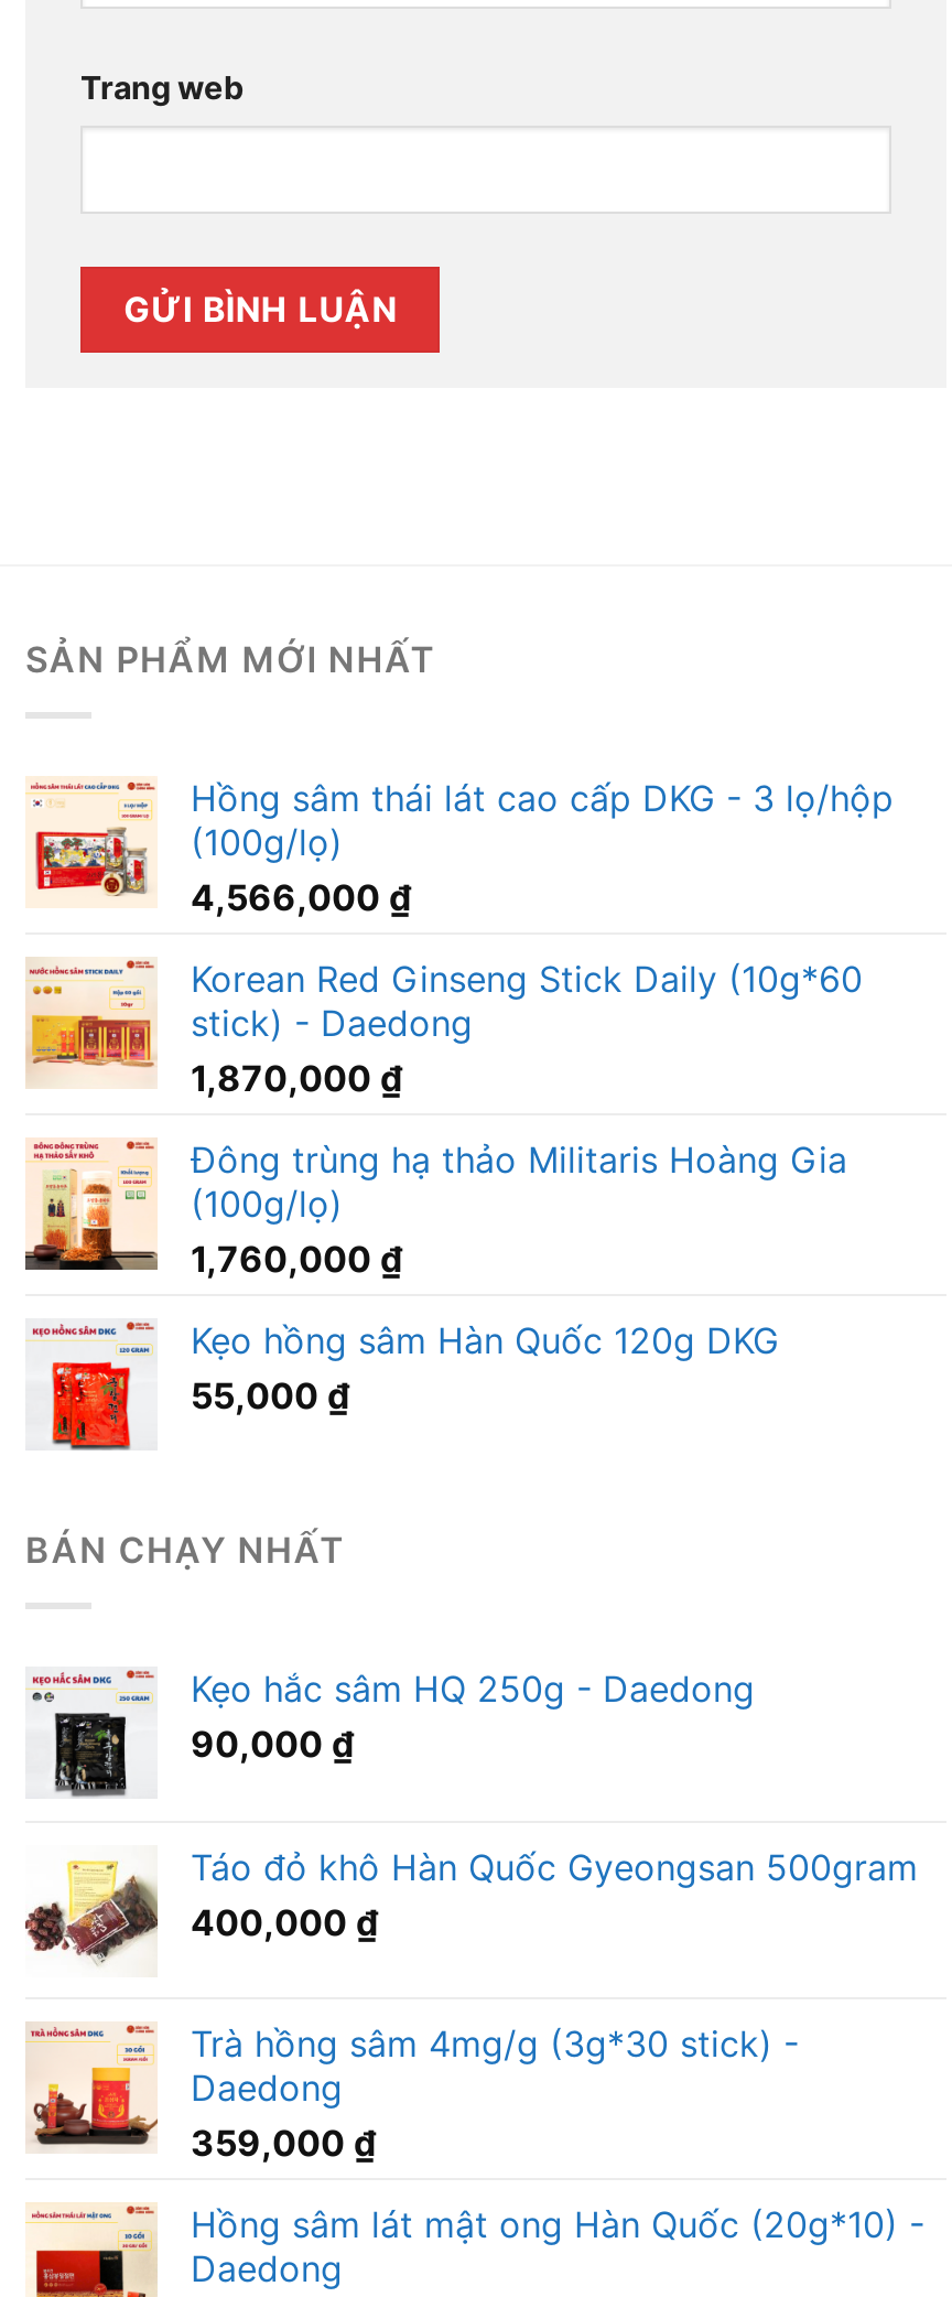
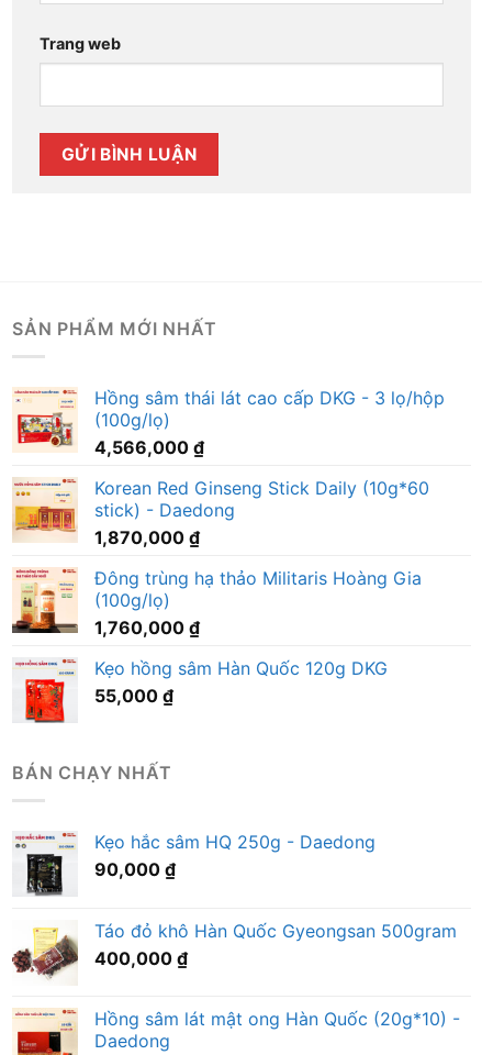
[34,2021,799,2164] [image] | Trà hồng sâm 4mg/g (3g*30 stick) - | Daedong | 359,000 ₫ -> none

